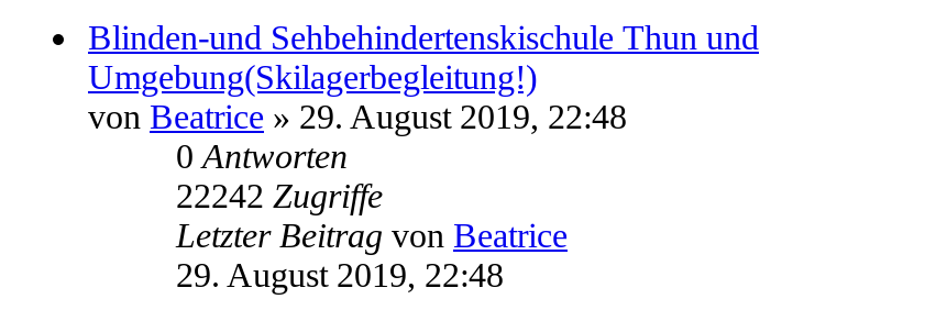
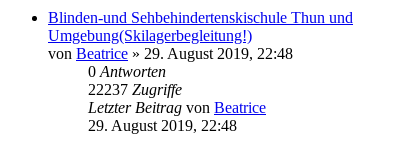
[176,177,383,214] 22242 Zugriffe -> [88,81,182,98] 22237 Zugriffe

